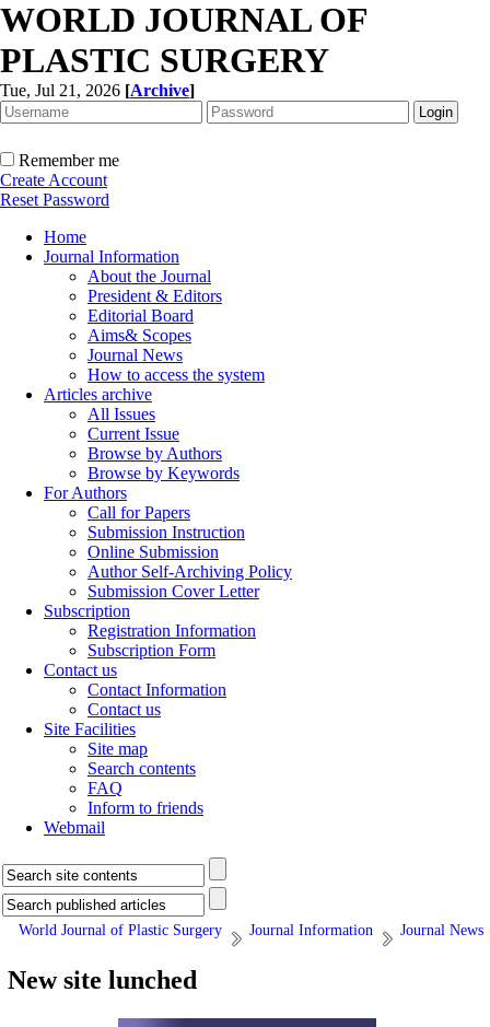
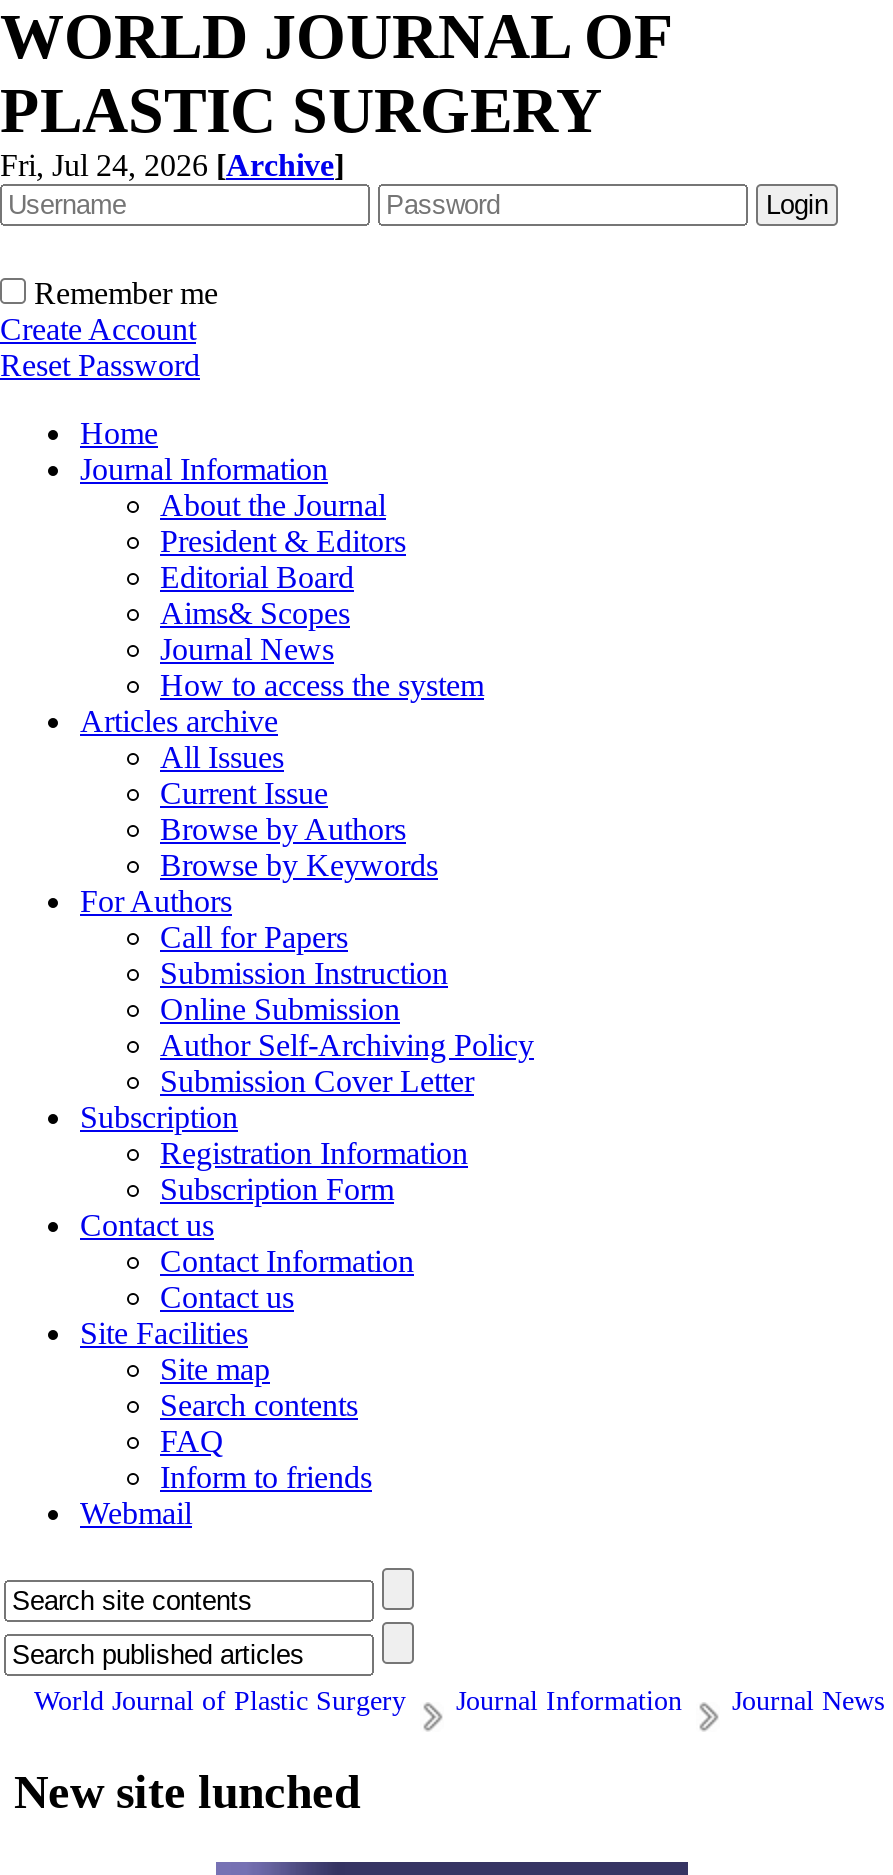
[0,81,195,100] Tue, Jul 21, 2026 [Archive] -> [0,148,344,182] Fri, Jul 24, 2026 [Archive]

